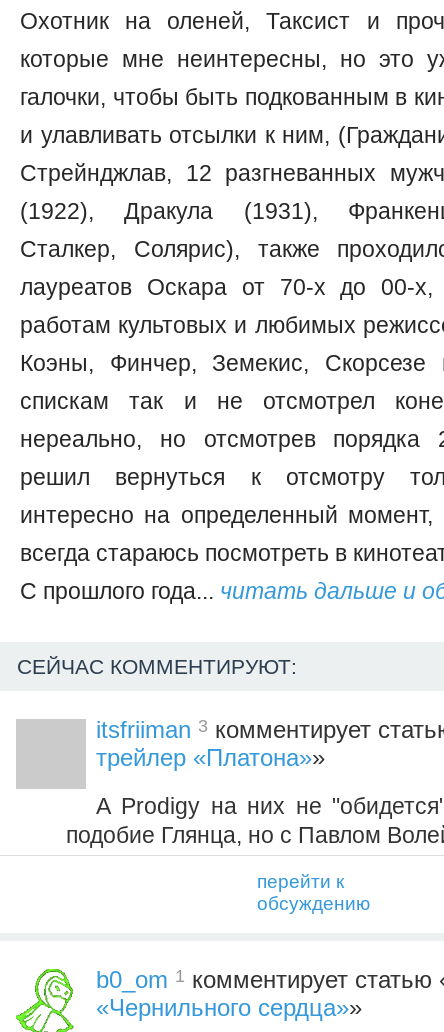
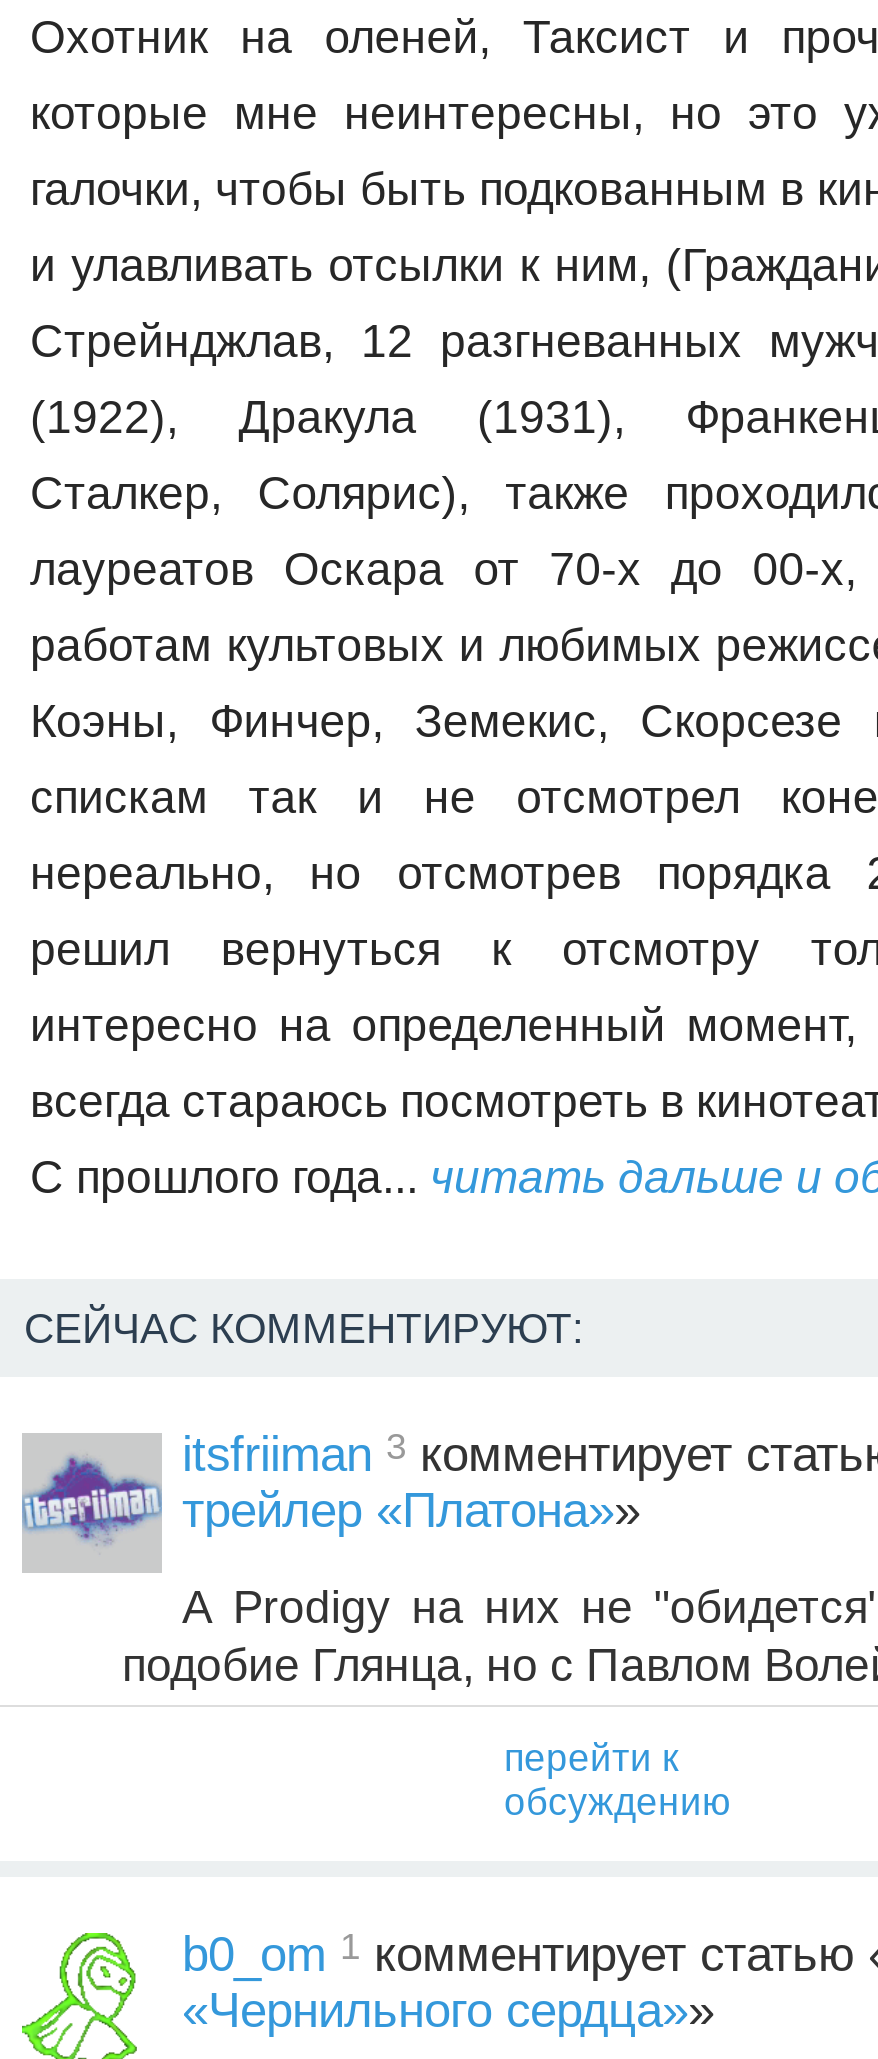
none -> [20,1455,164,1545] [image]

